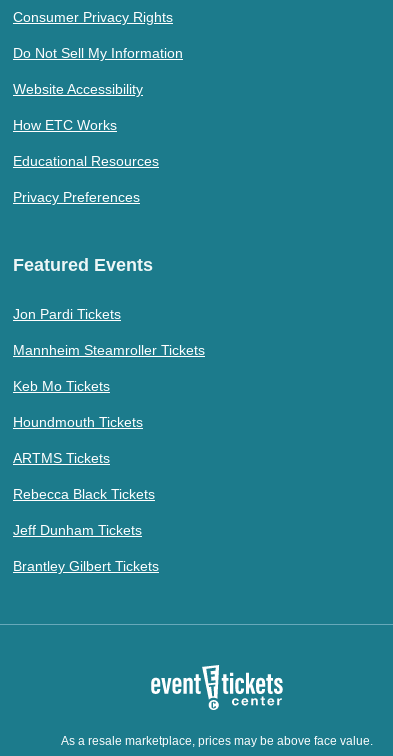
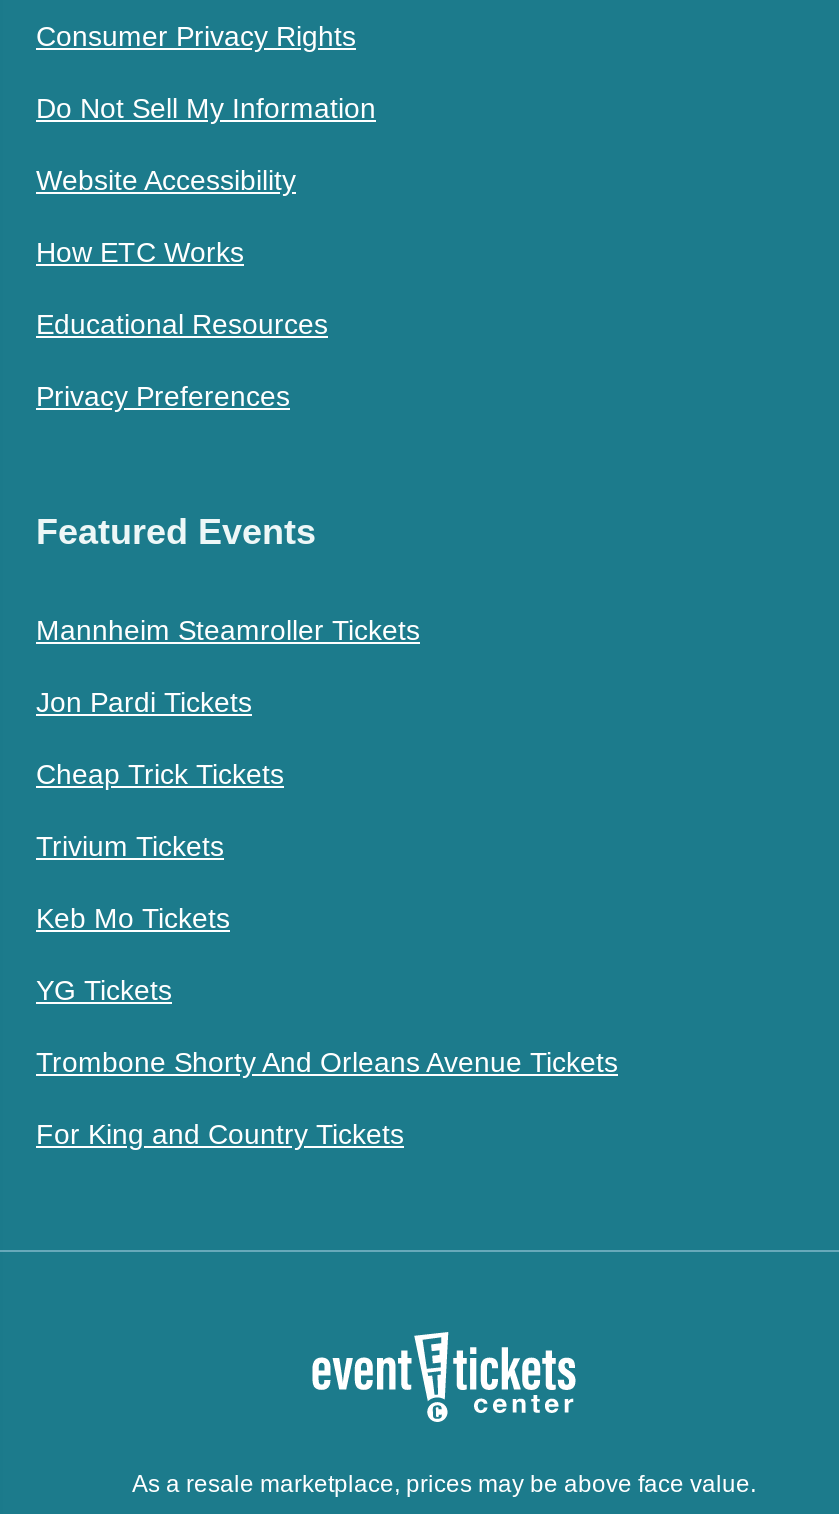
moved [13,305,121,321] -> [36,685,252,717]: Jon Pardi Tickets
none -> [36,757,284,861] Cheap Trick Tickets | Trivium Tickets
moved [13,341,205,357] -> [36,613,420,645]: Mannheim Steamroller Tickets
moved [13,377,110,393] -> [36,901,230,933]: Keb Mo Tickets
[13,413,159,573] Houndmouth Tickets | ARTMS Tickets | Rebecca Black Tickets | Jeff Dunham Tickets | Brantley Gilbert Tickets -> [36,973,618,1149] YG Tickets | Trombone Shorty And Orleans Avenue Tickets | For King and Country Tickets

